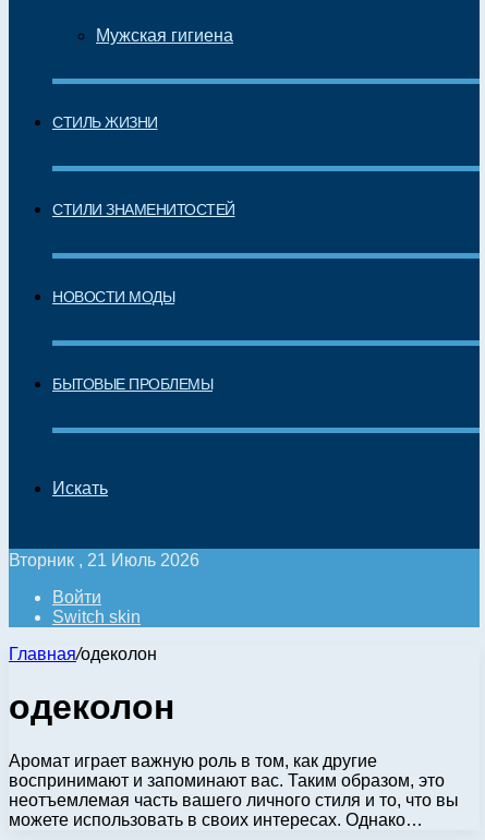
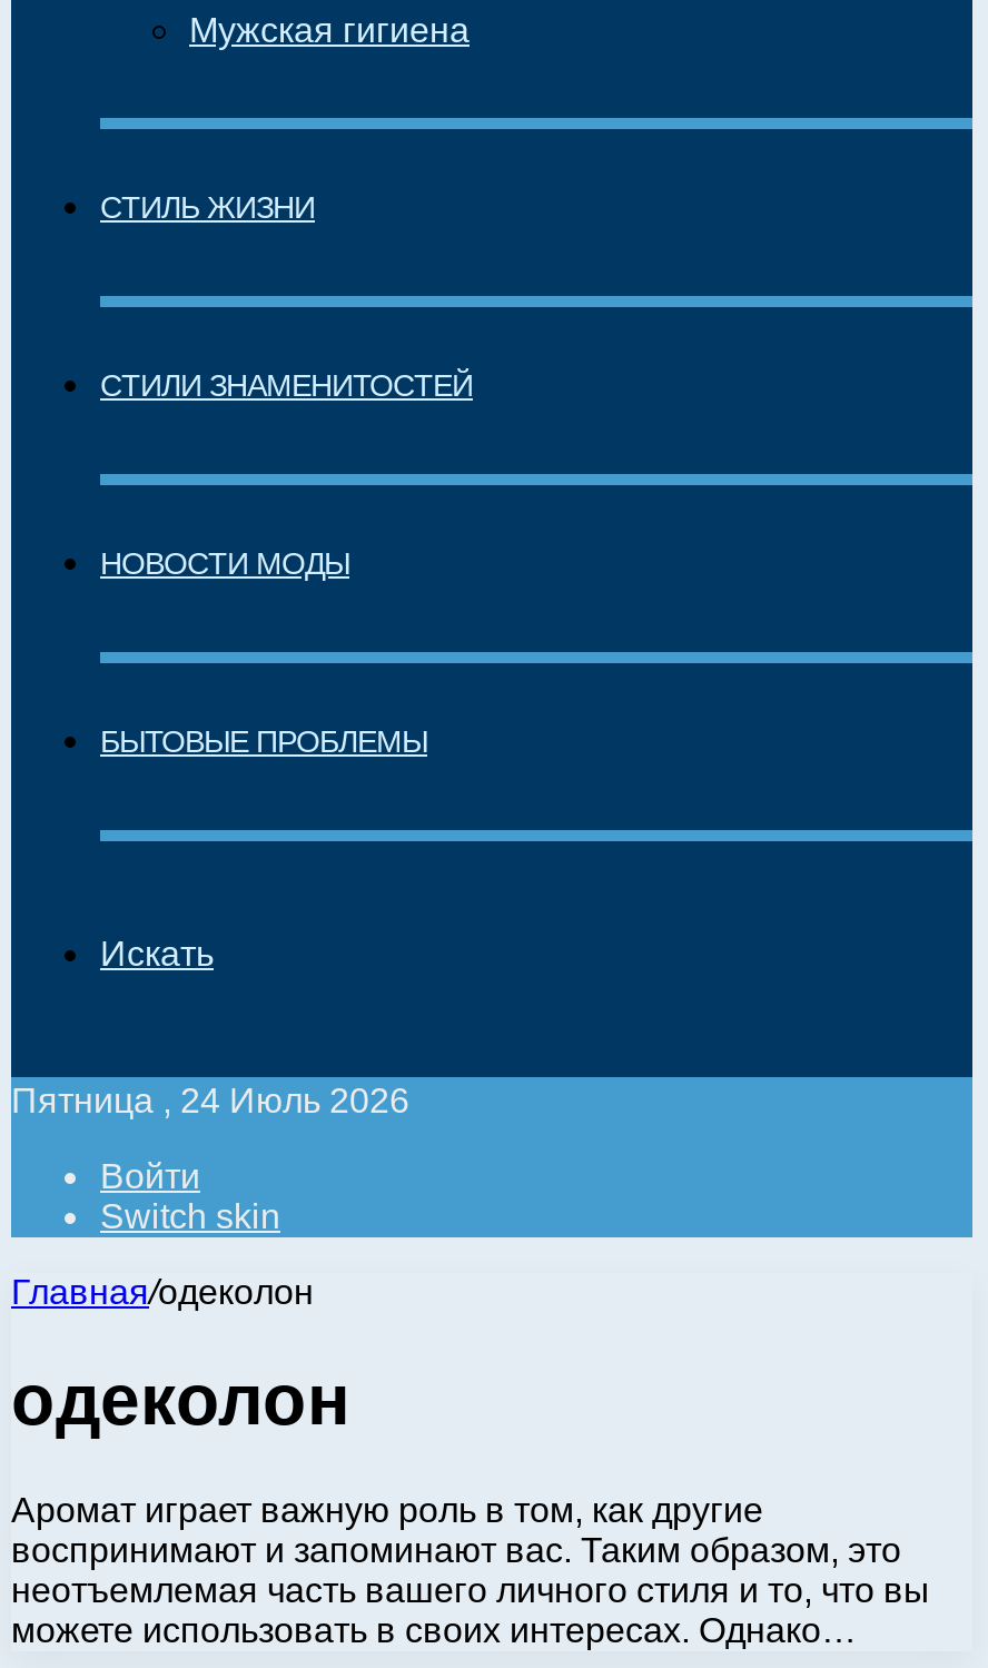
[9,551,199,569] Вторник , 21 Июль 2026 -> [11,1082,409,1119] Пятница , 24 Июль 2026

